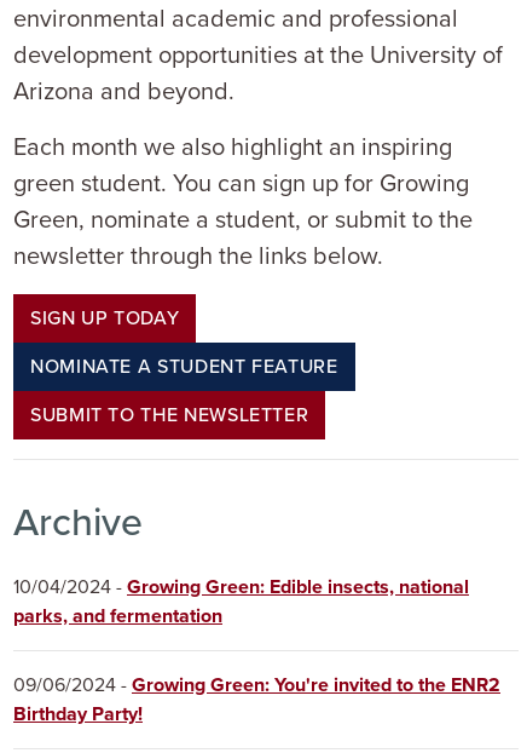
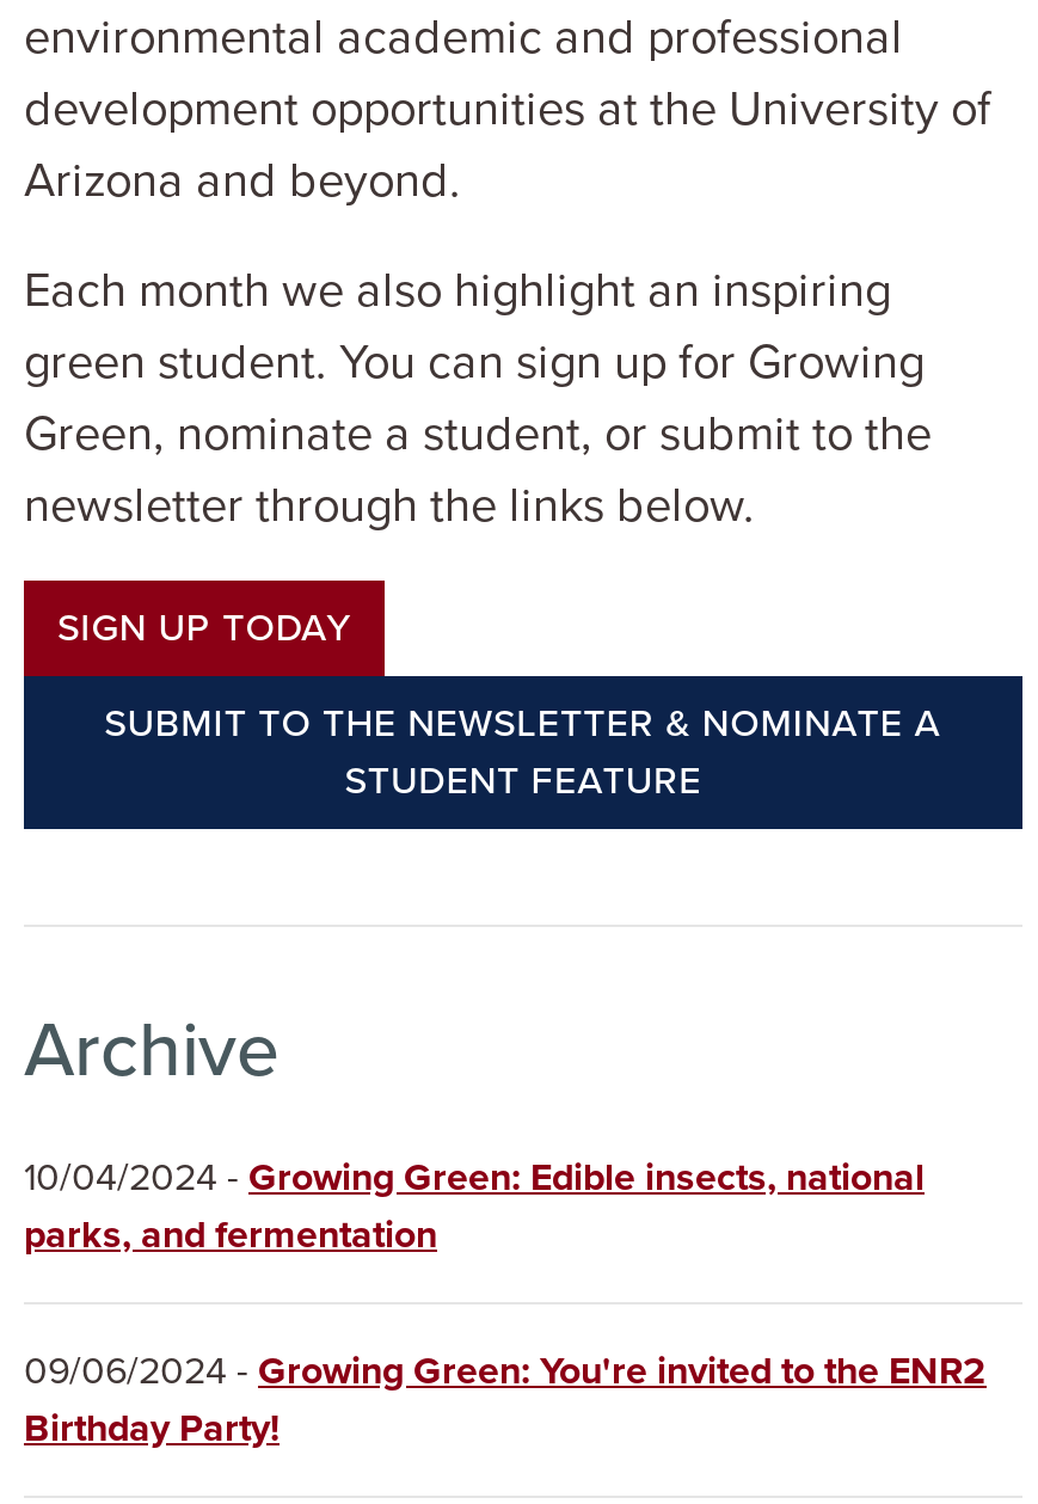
none -> [643,674,1025,831] [image]
[30,355,338,427] NOMINATE A STUDENT FEATURE | SUBMIT TO THE NEWSLETTER -> [104,700,942,805] SUBMIT TO THE NEWSLETTER & NOMINATE A | STUDENT FEATURE

